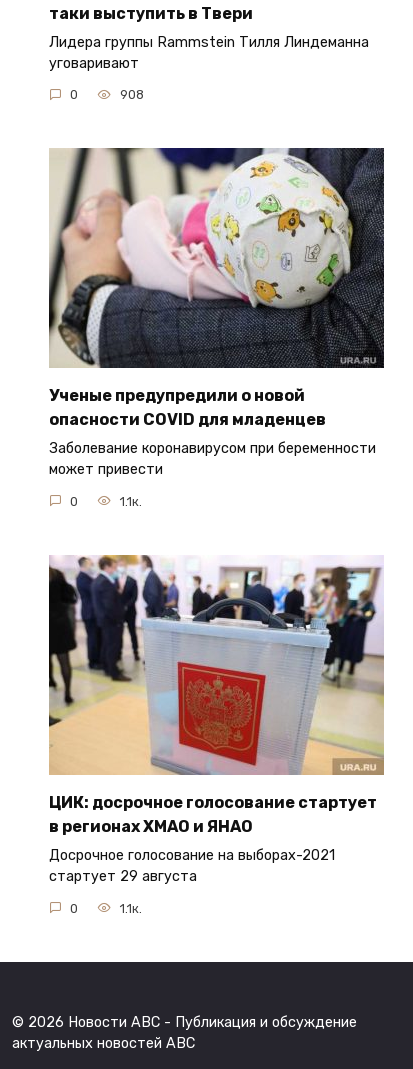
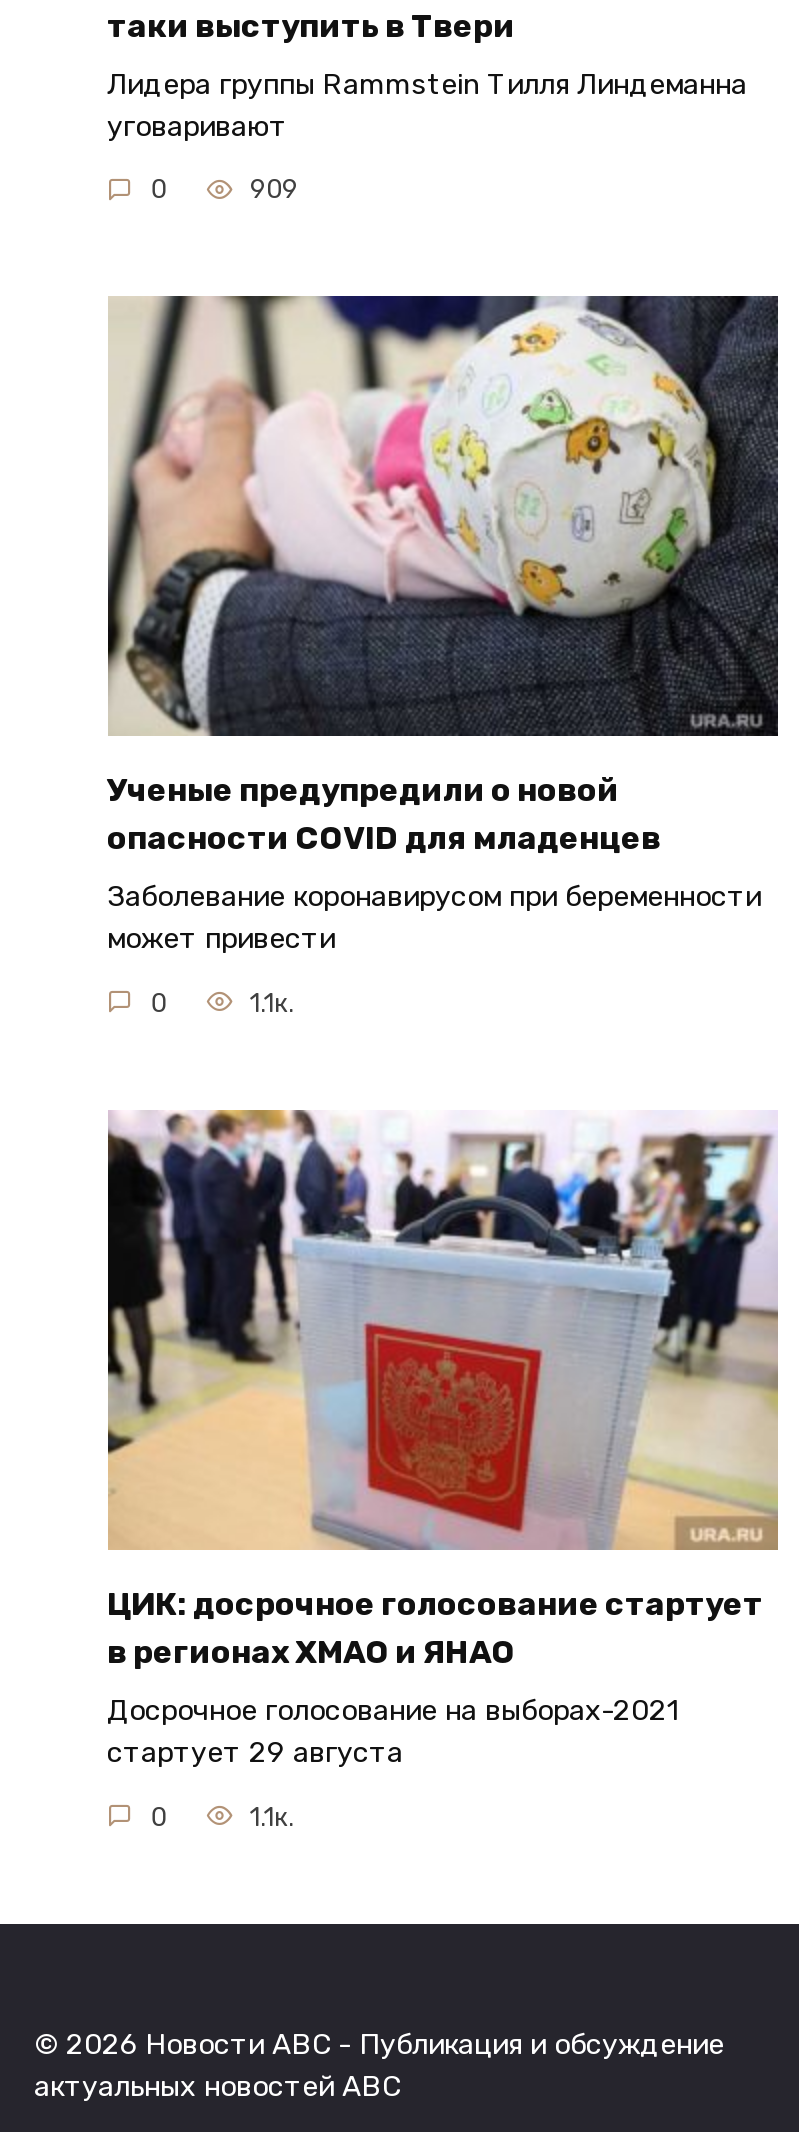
[120,87,144,102] 908 -> [250,174,298,204] 909

